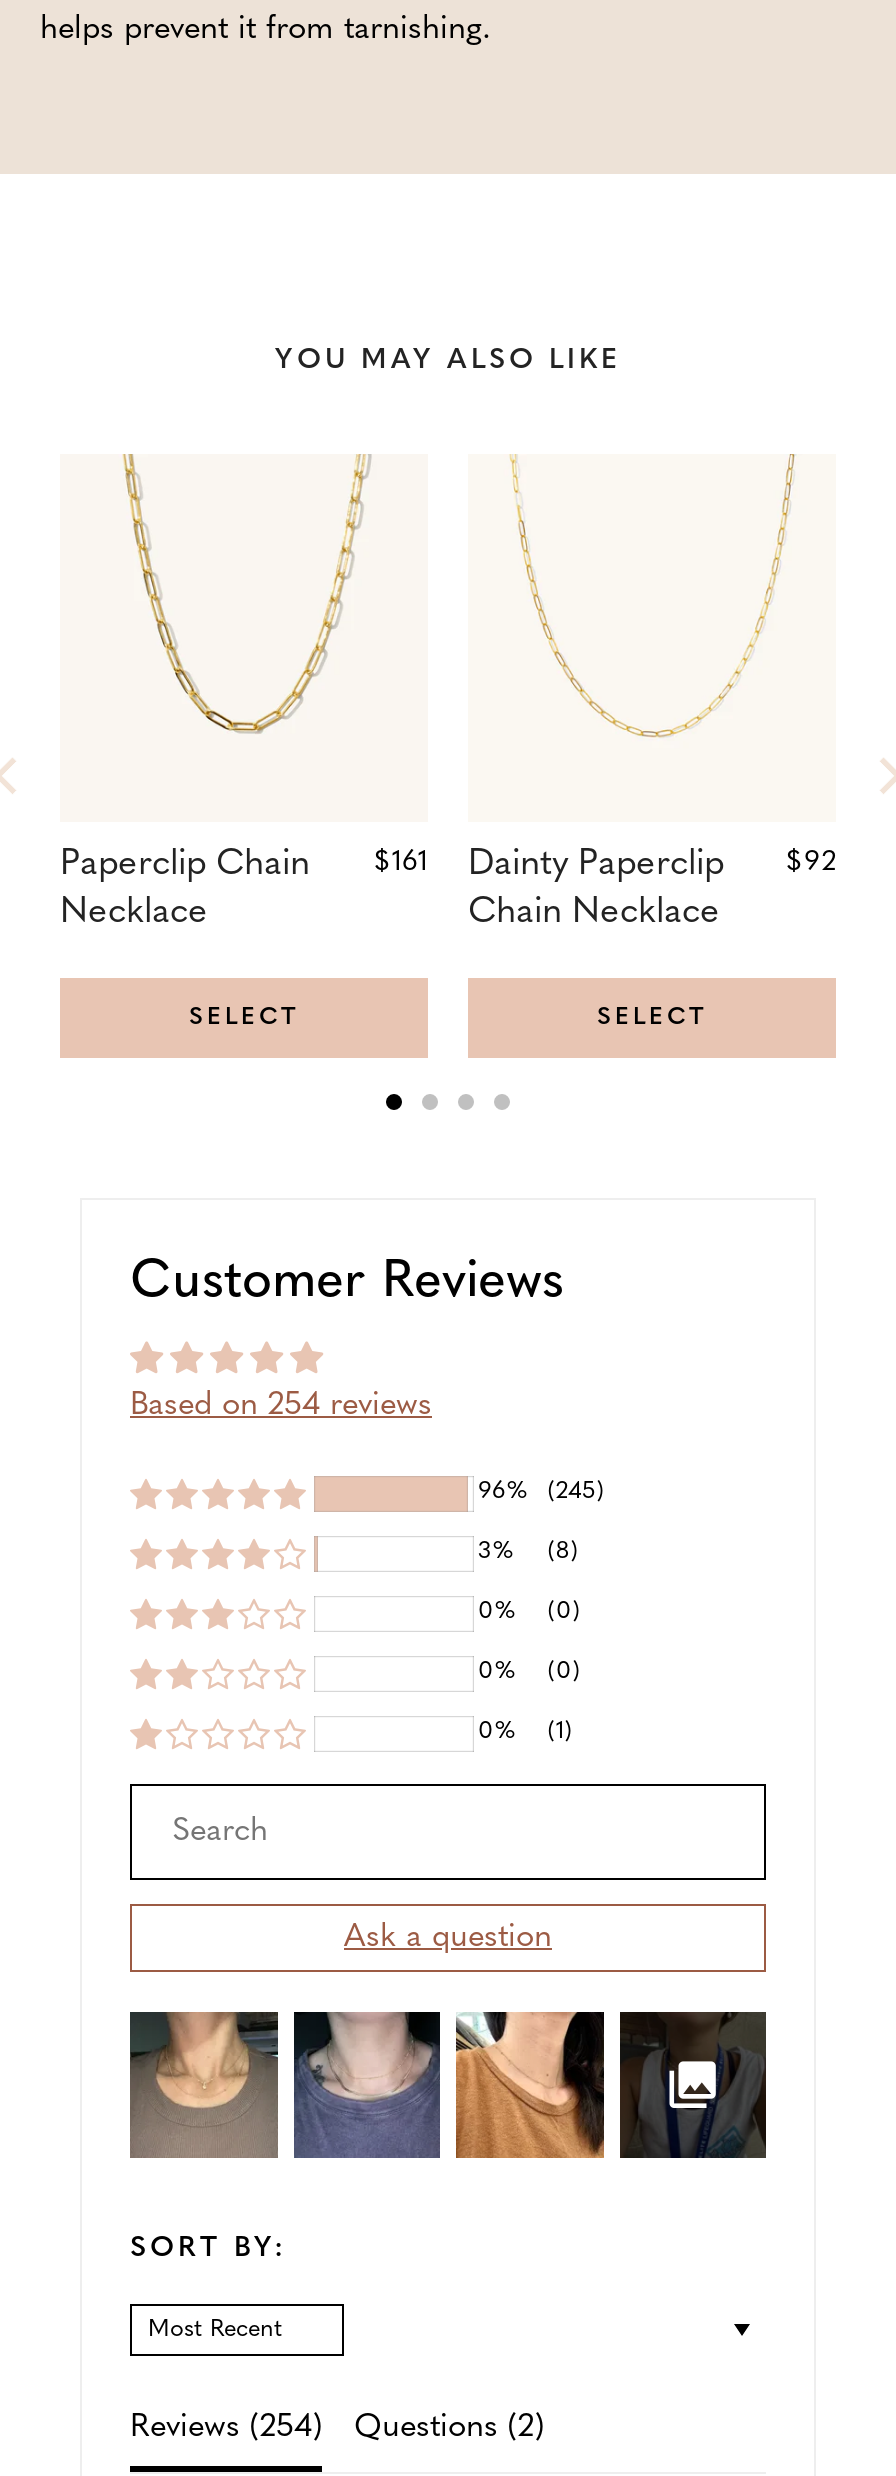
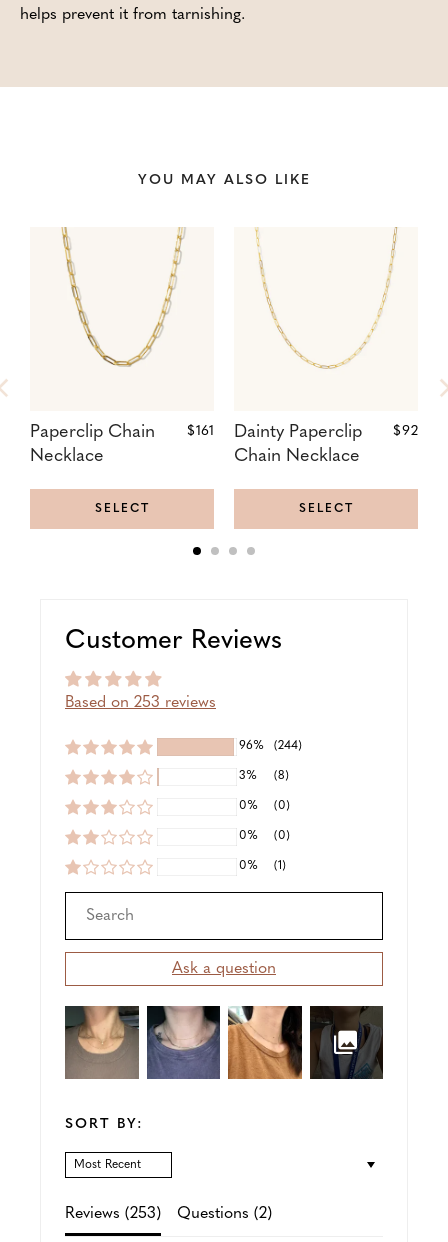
[130,1389,432,1421] Based on 254 reviews -> [65,694,216,710] Based on 253 reviews
[478,1479,604,1503] 96% (245) -> [239,739,302,751] 96% (244)
[130,2412,544,2444] Reviews (254) Questions (2) -> [65,1206,272,1222] Reviews (253) Questions (2)

